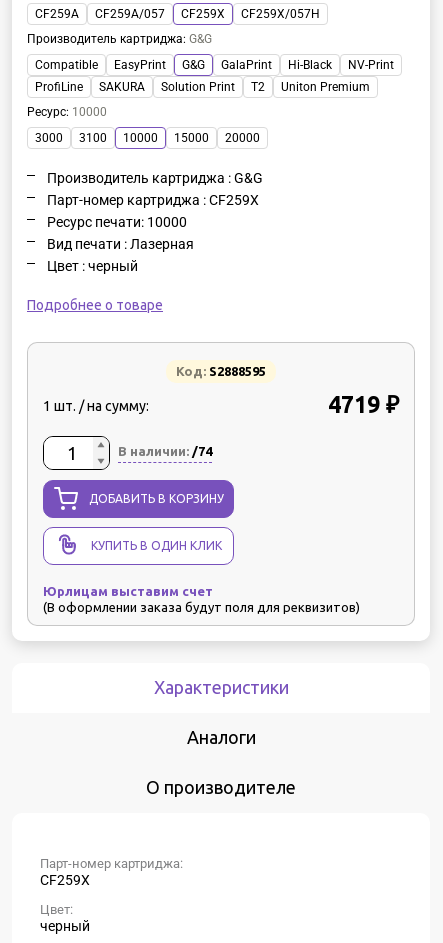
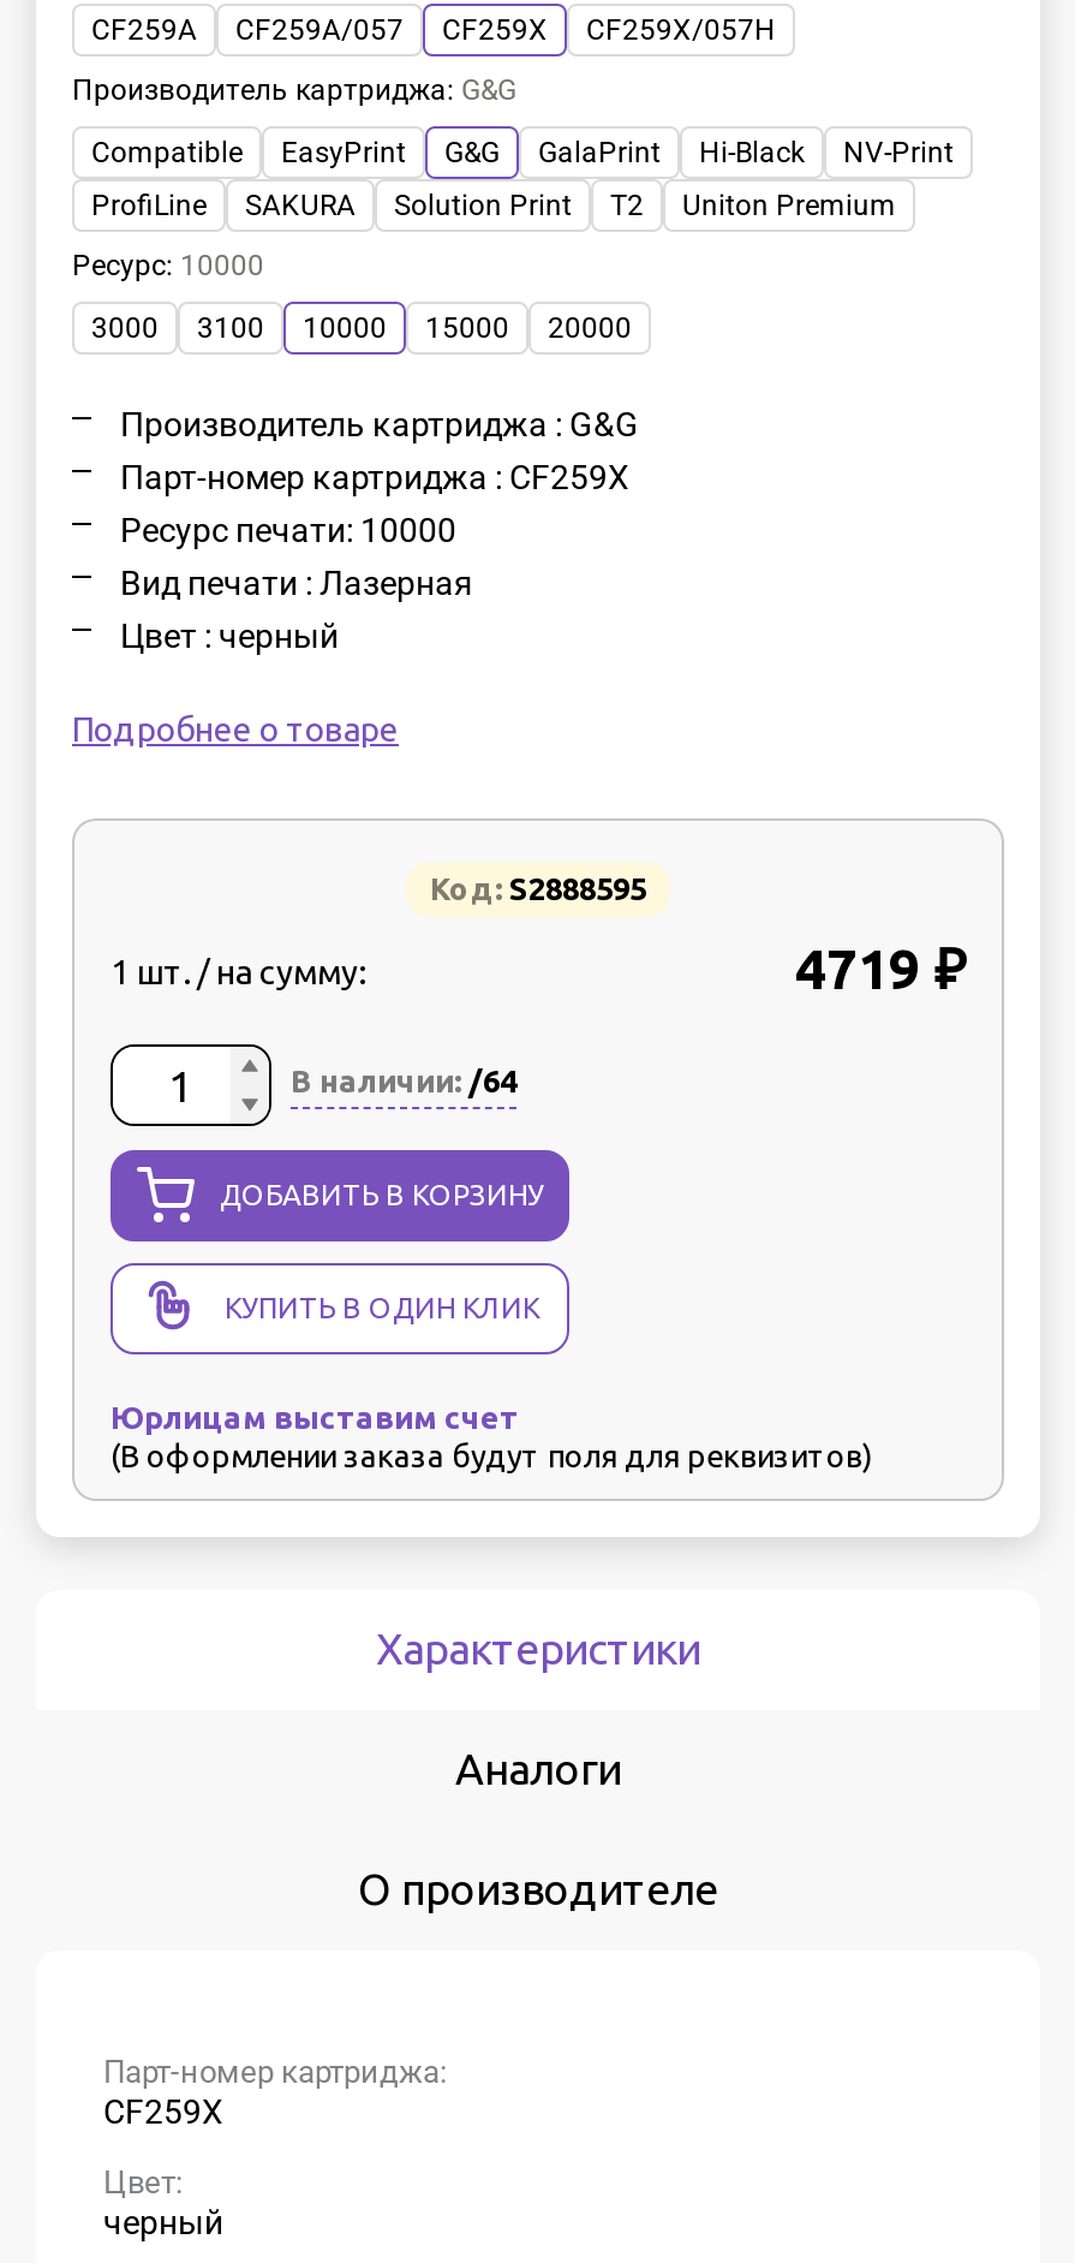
[118,444,212,458] В наличии: /74 -> [291,1065,516,1098] В наличии: /64

